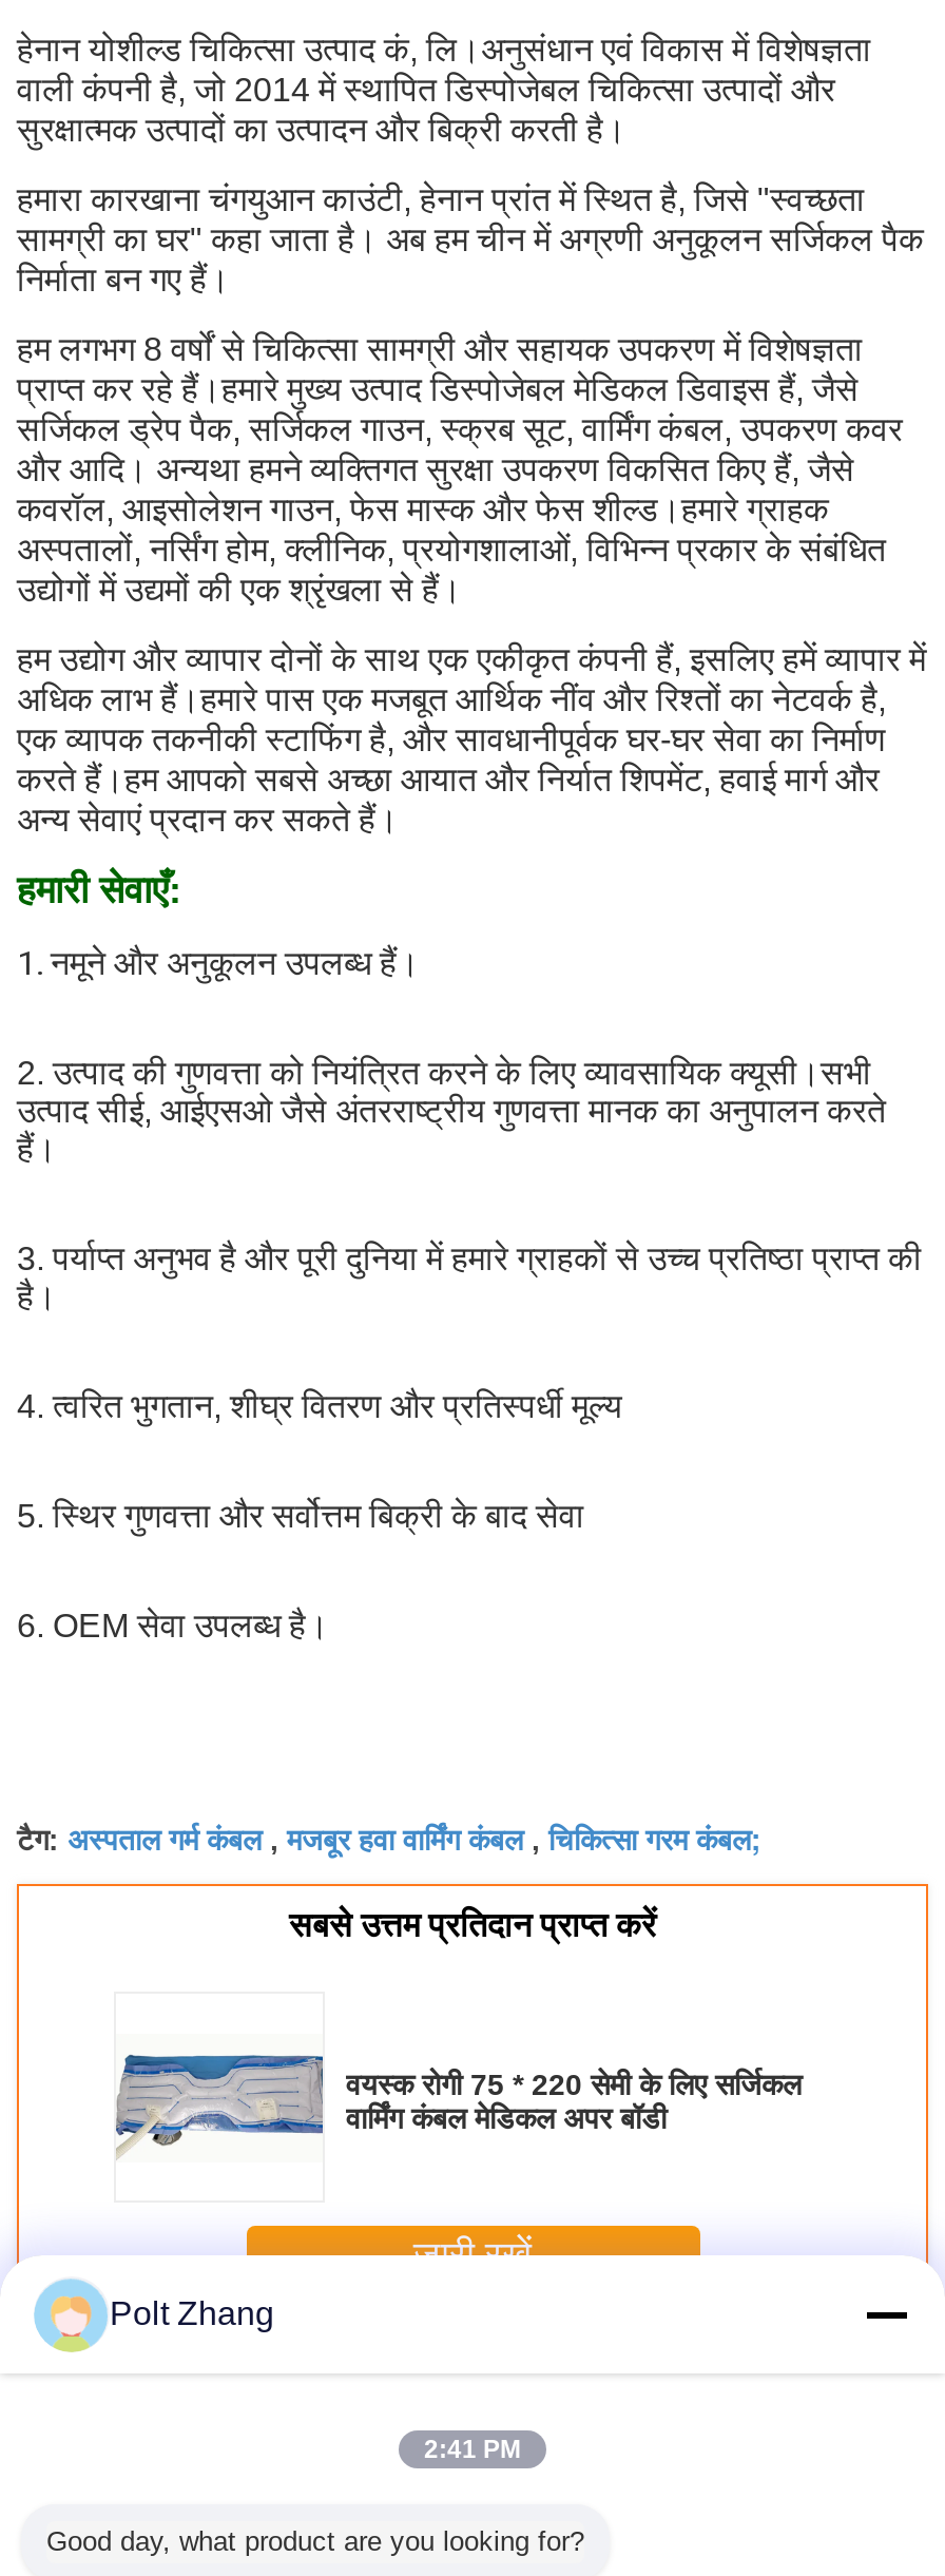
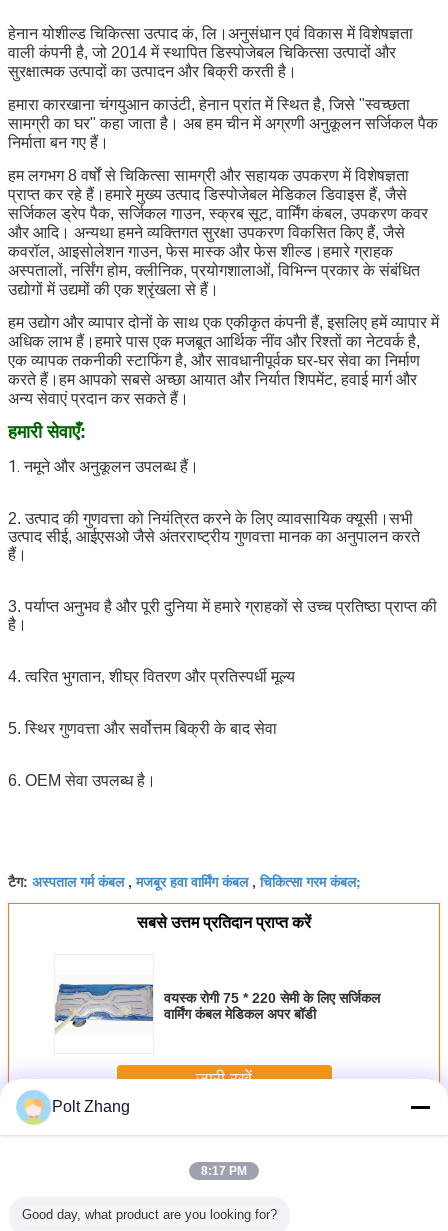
[424,2435,521,2464] 2:41 PM -> [201,1164,247,1178] 8:17 PM

